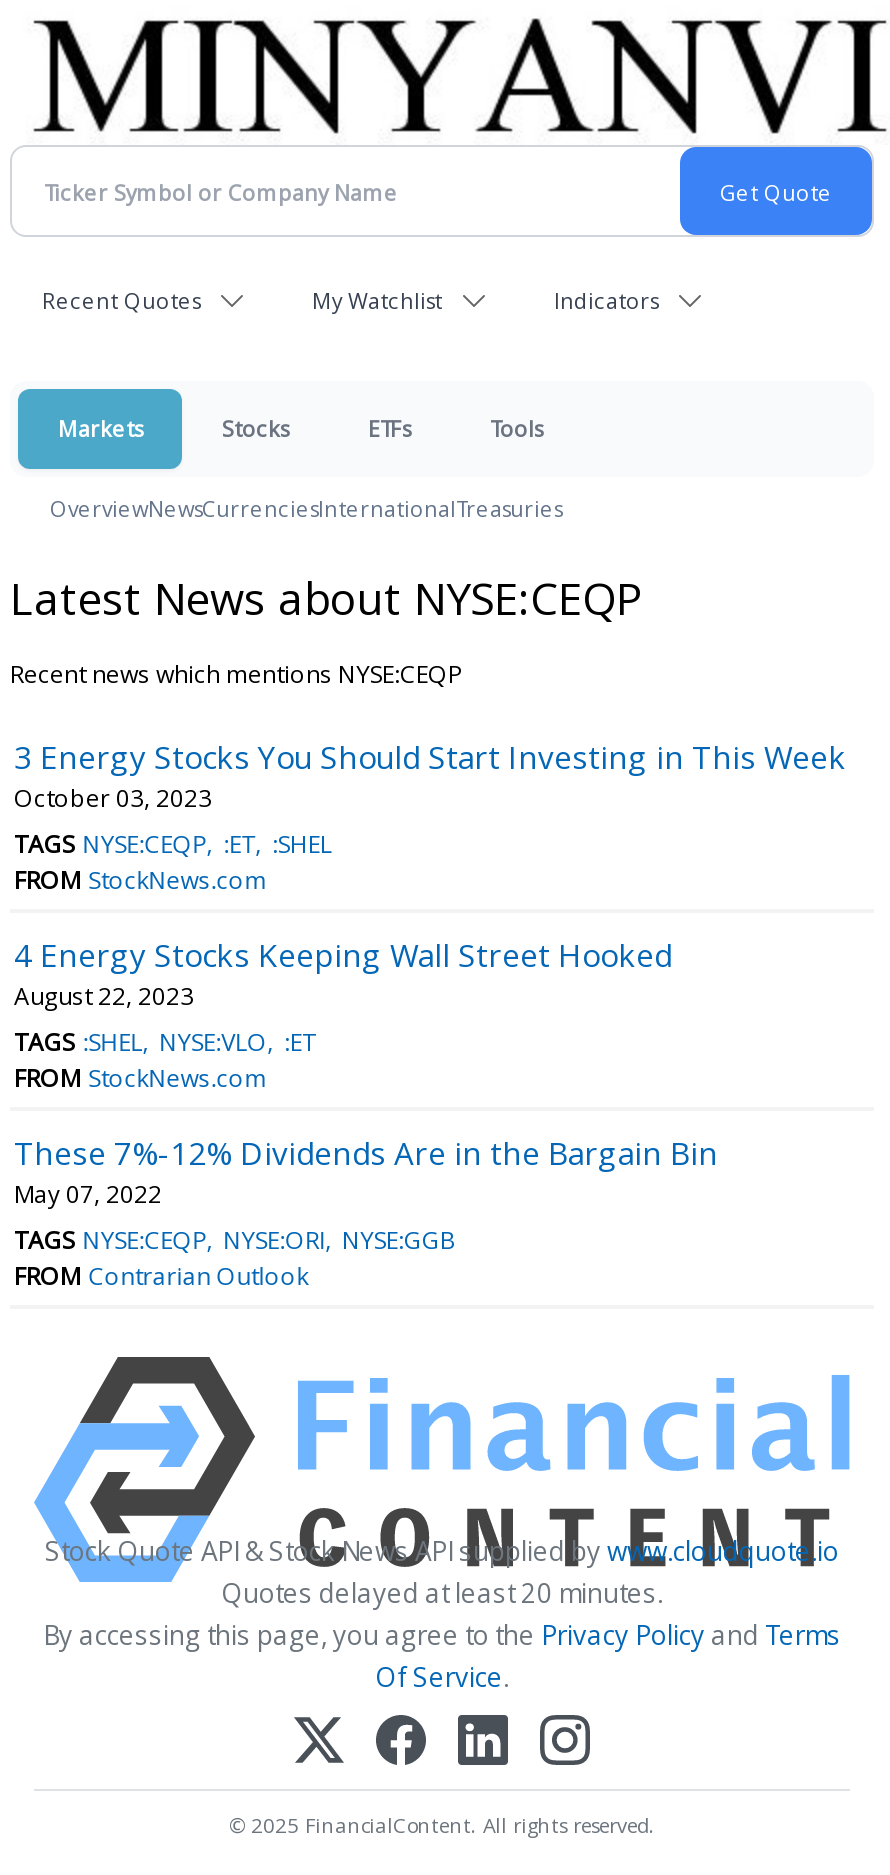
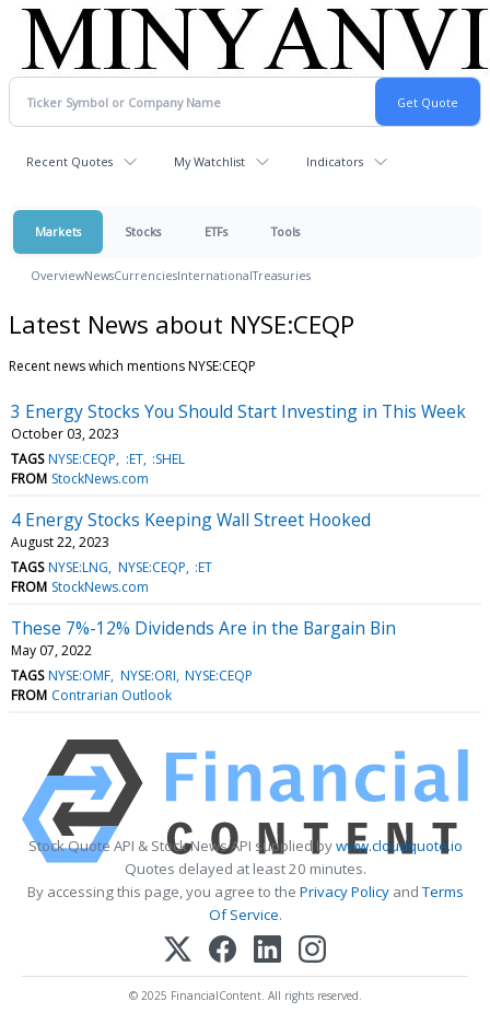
[14,1025,316,1059] TAGS :SHEL NYSE:VLO :ET -> [11,558,212,576] TAGS NYSE:LNG NYSE:CEQP :ET
[14,1223,456,1257] TAGS NYSE:CEQP NYSE:ORI NYSE:GGB -> [11,666,253,685] TAGS NYSE:OMF NYSE:ORI NYSE:CEQP

